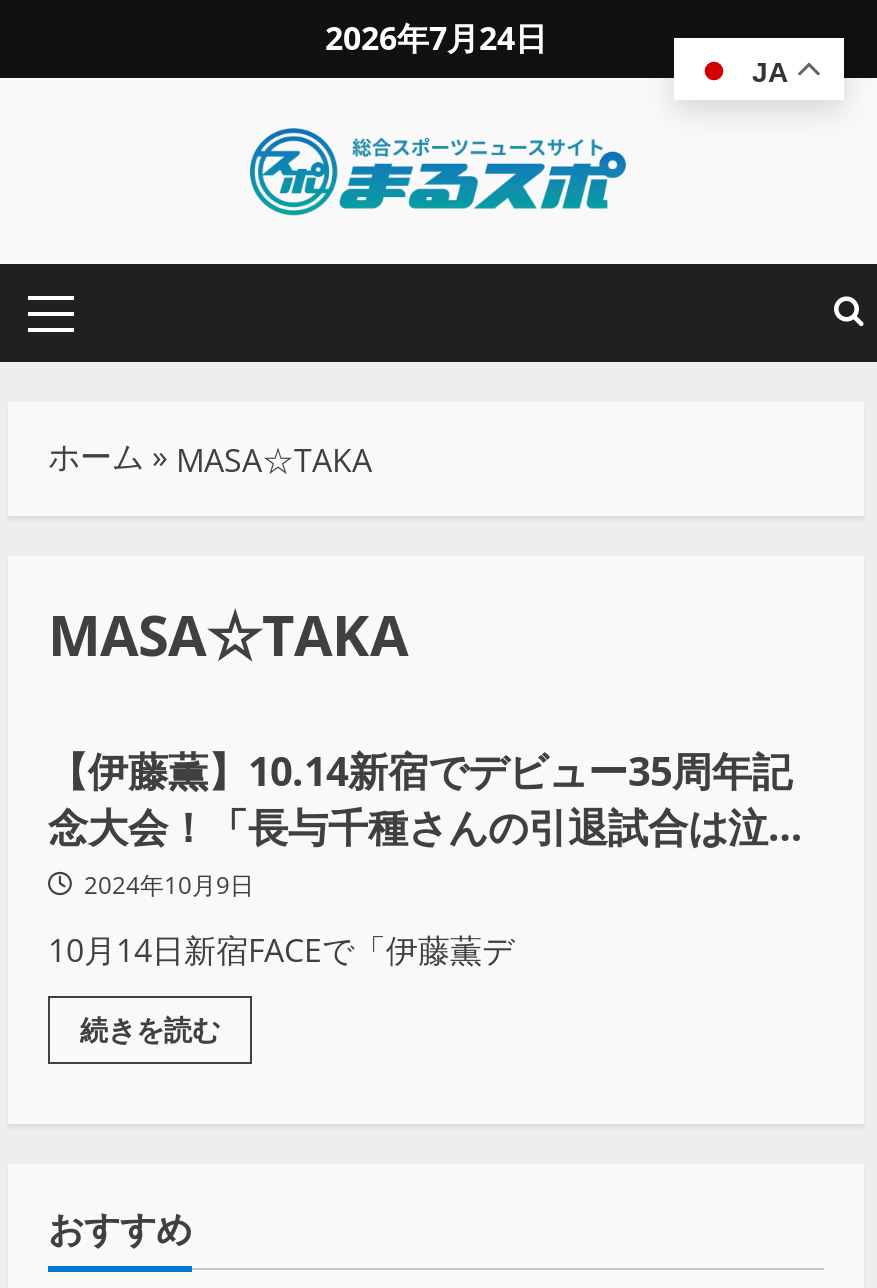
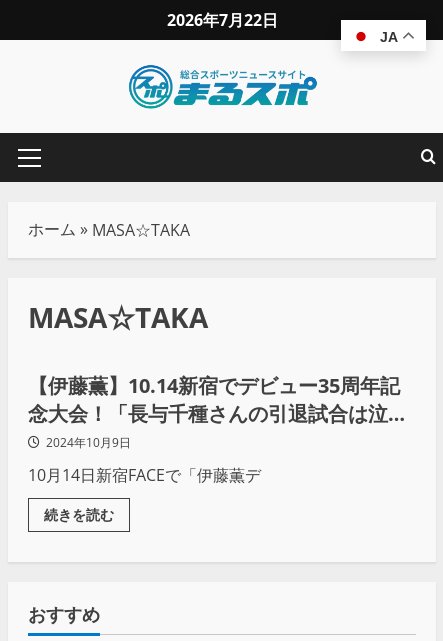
[325,16,547,60] 2026年7月24日 -> [166,9,277,31] 2026年7月22日

